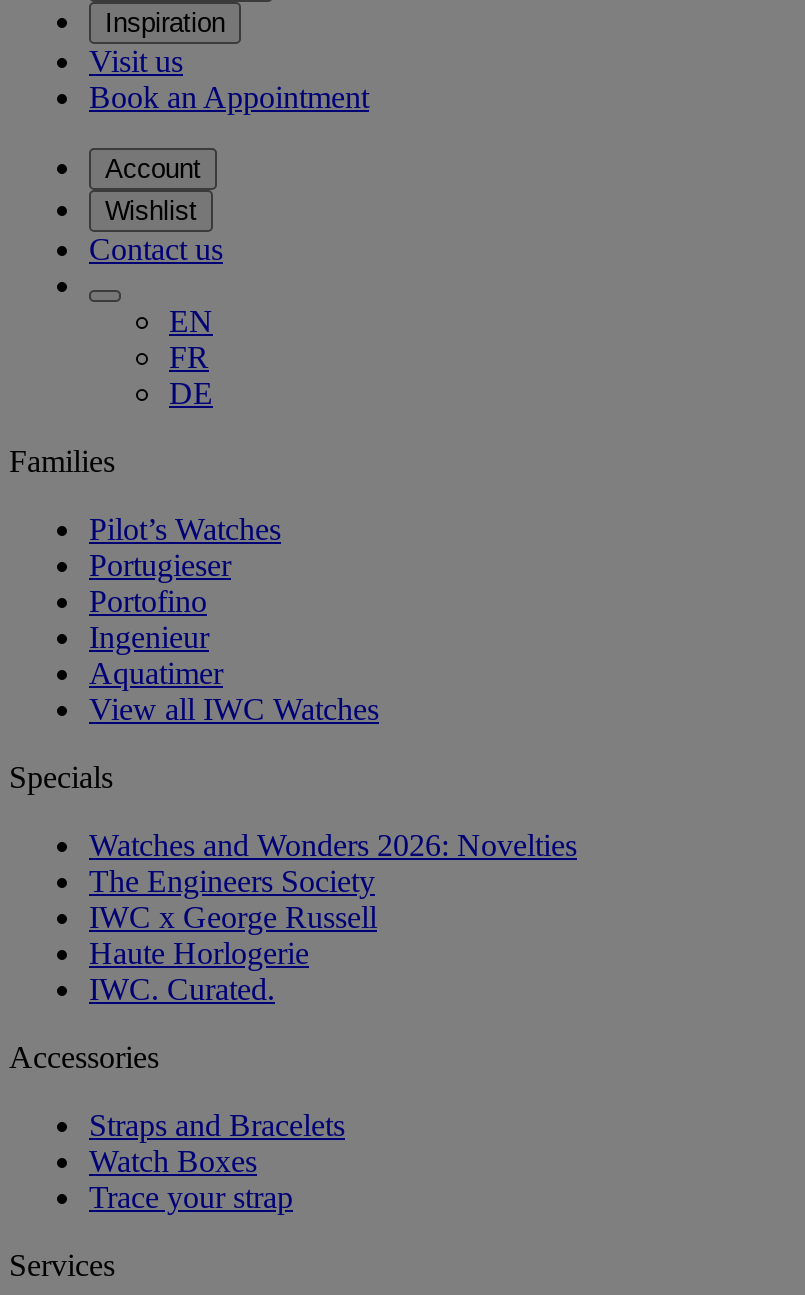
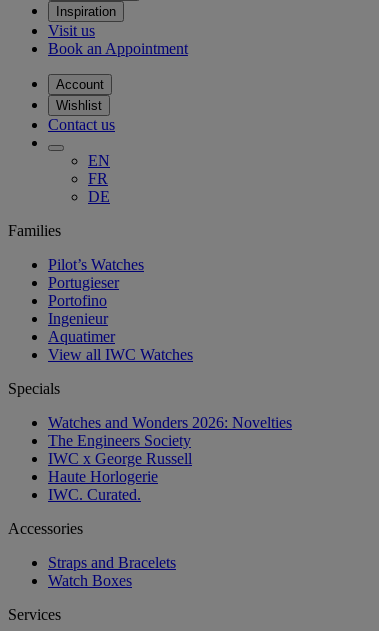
[89,1180,293,1214] Trace your strap -> none

